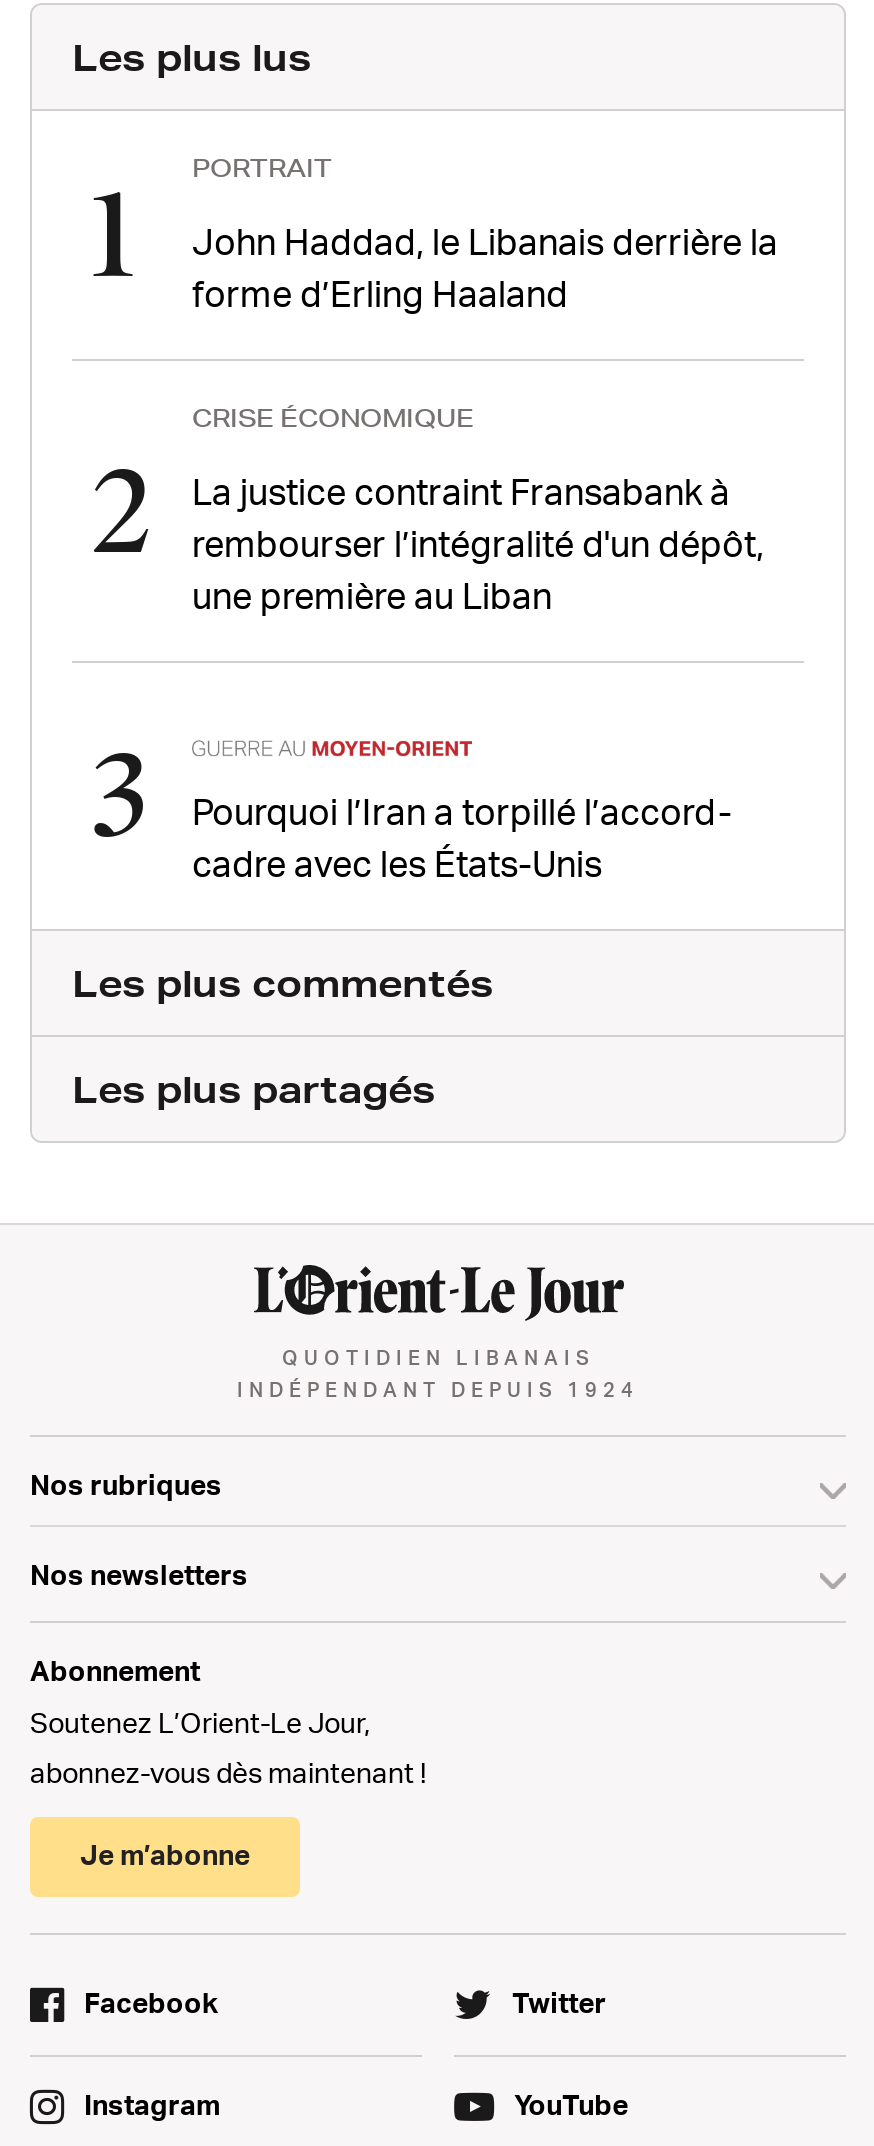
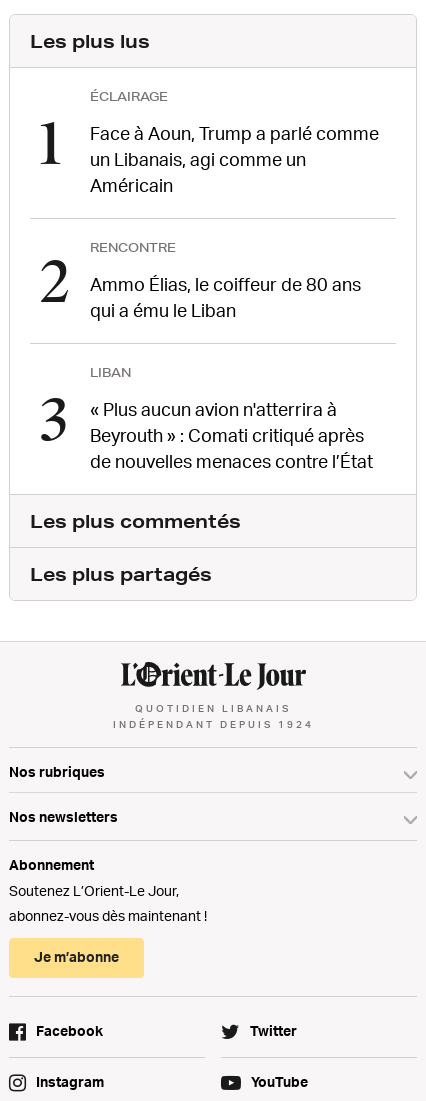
[192,150,332,184] PORTRAIT -> [90,87,168,104] ÉCLAIRAGE
[192,218,778,314] John Haddad, le Libanais derrière la | forme d’Erling Haaland -> [90,121,379,195] Face à Aoun, Trump a parlé comme | un Libanais, agi comme un | Américain
[192,400,474,434] CRISE ÉCONOMIQUE -> [90,238,176,255] RENCONTRE
[192,468,764,616] La justice contraint Fransabank à | rembourser l’intégralité d'un dépôt, | une première au Liban -> [90,272,361,320] Ammo Élias, le coiffeur de 80 ans | qui a ému le Liban
[192,790,732,886] Pourquoi l’Iran a torpillé l’accord- | cadre avec les États-Unis -> [90,363,373,471] LIBAN | « Plus aucun avion n'atterrira à | Beyrouth » : Comati critiqué après | de nouvelles menaces contre l’État

